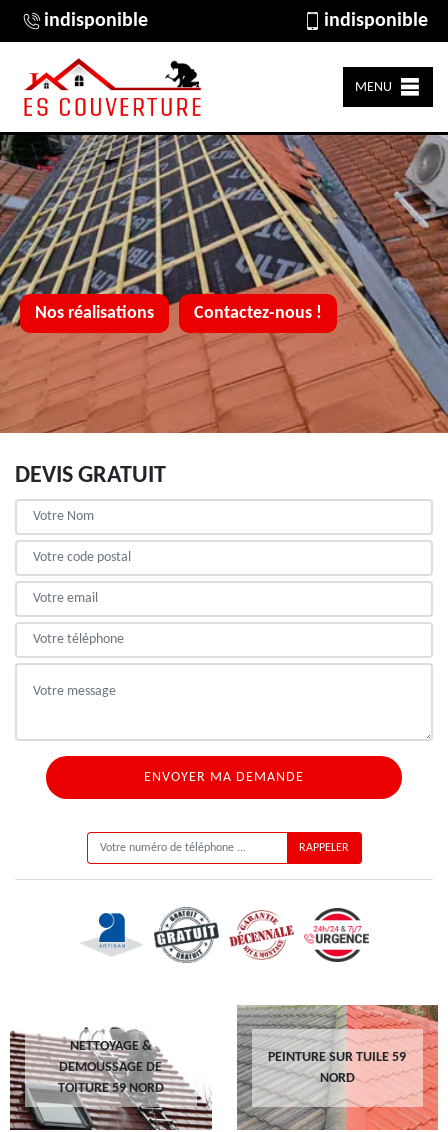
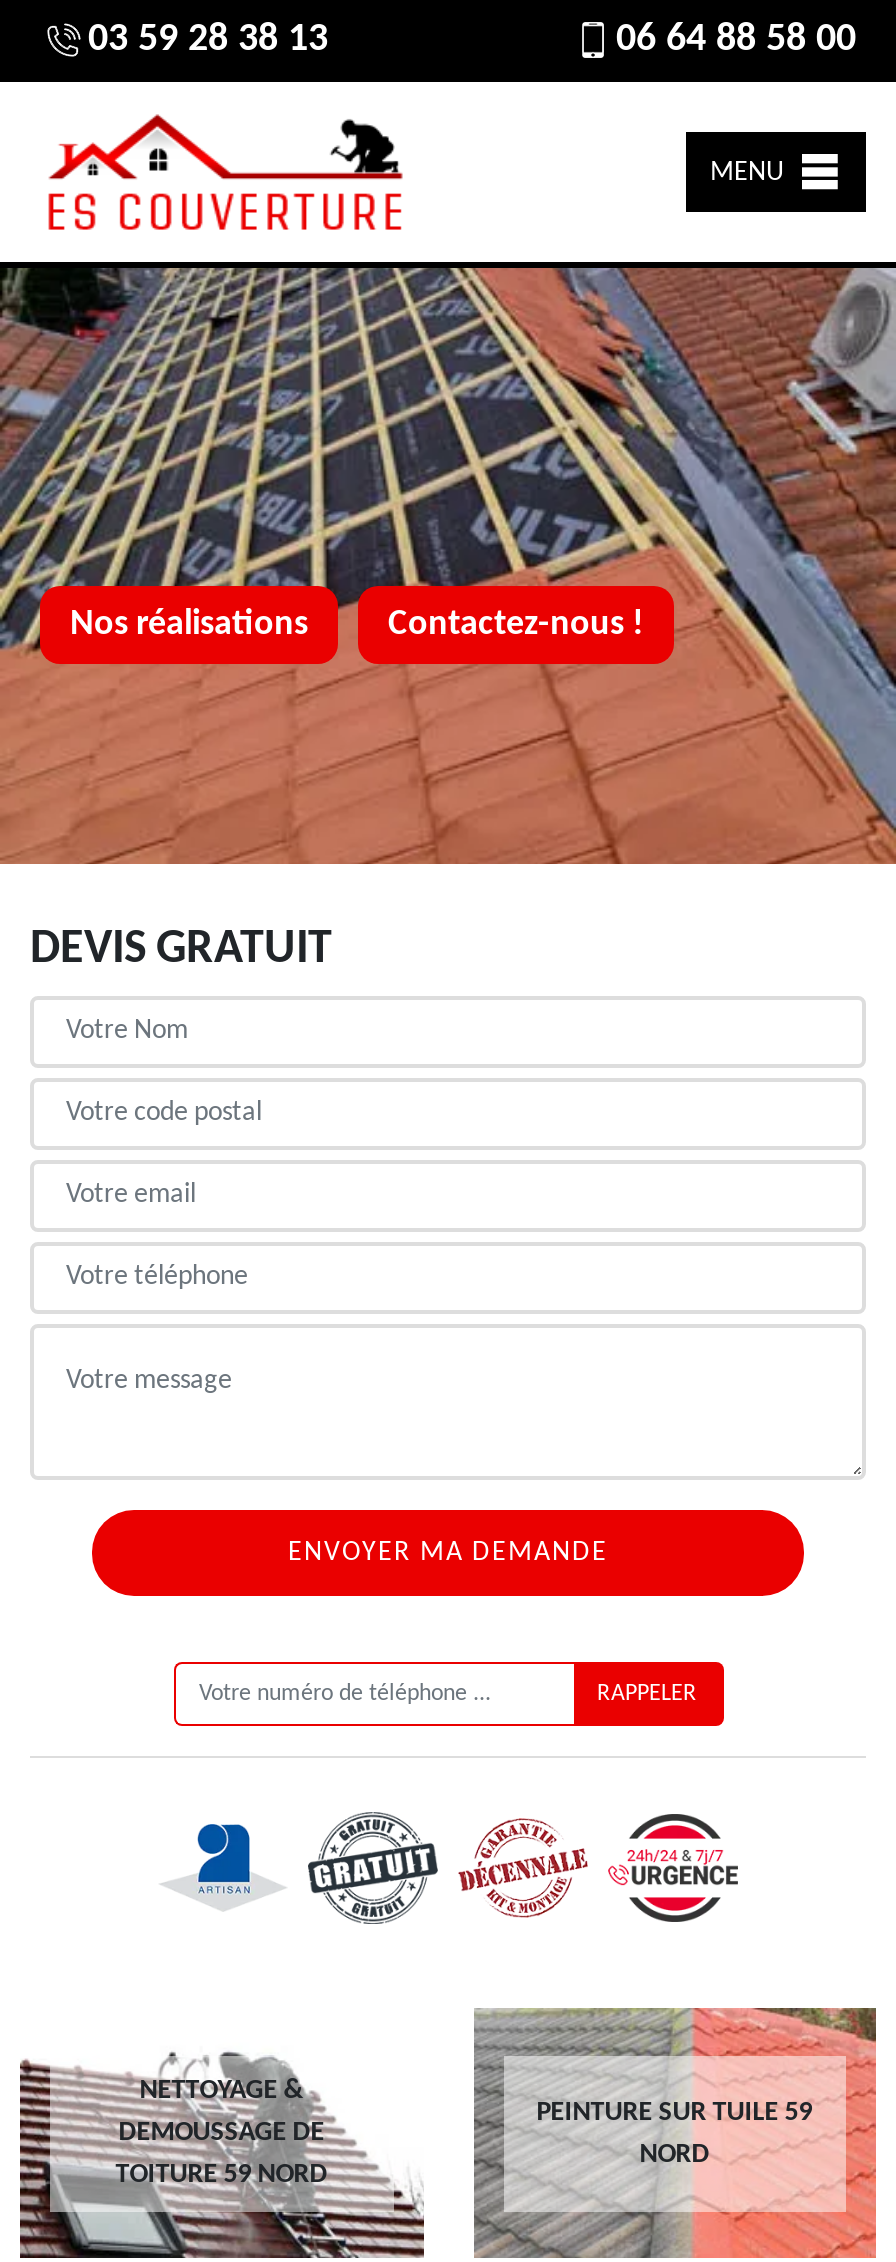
[44,11,428,31] indisponible | indisponible -> [88,20,856,60] 03 59 28 38 13 | 06 64 88 58 00

